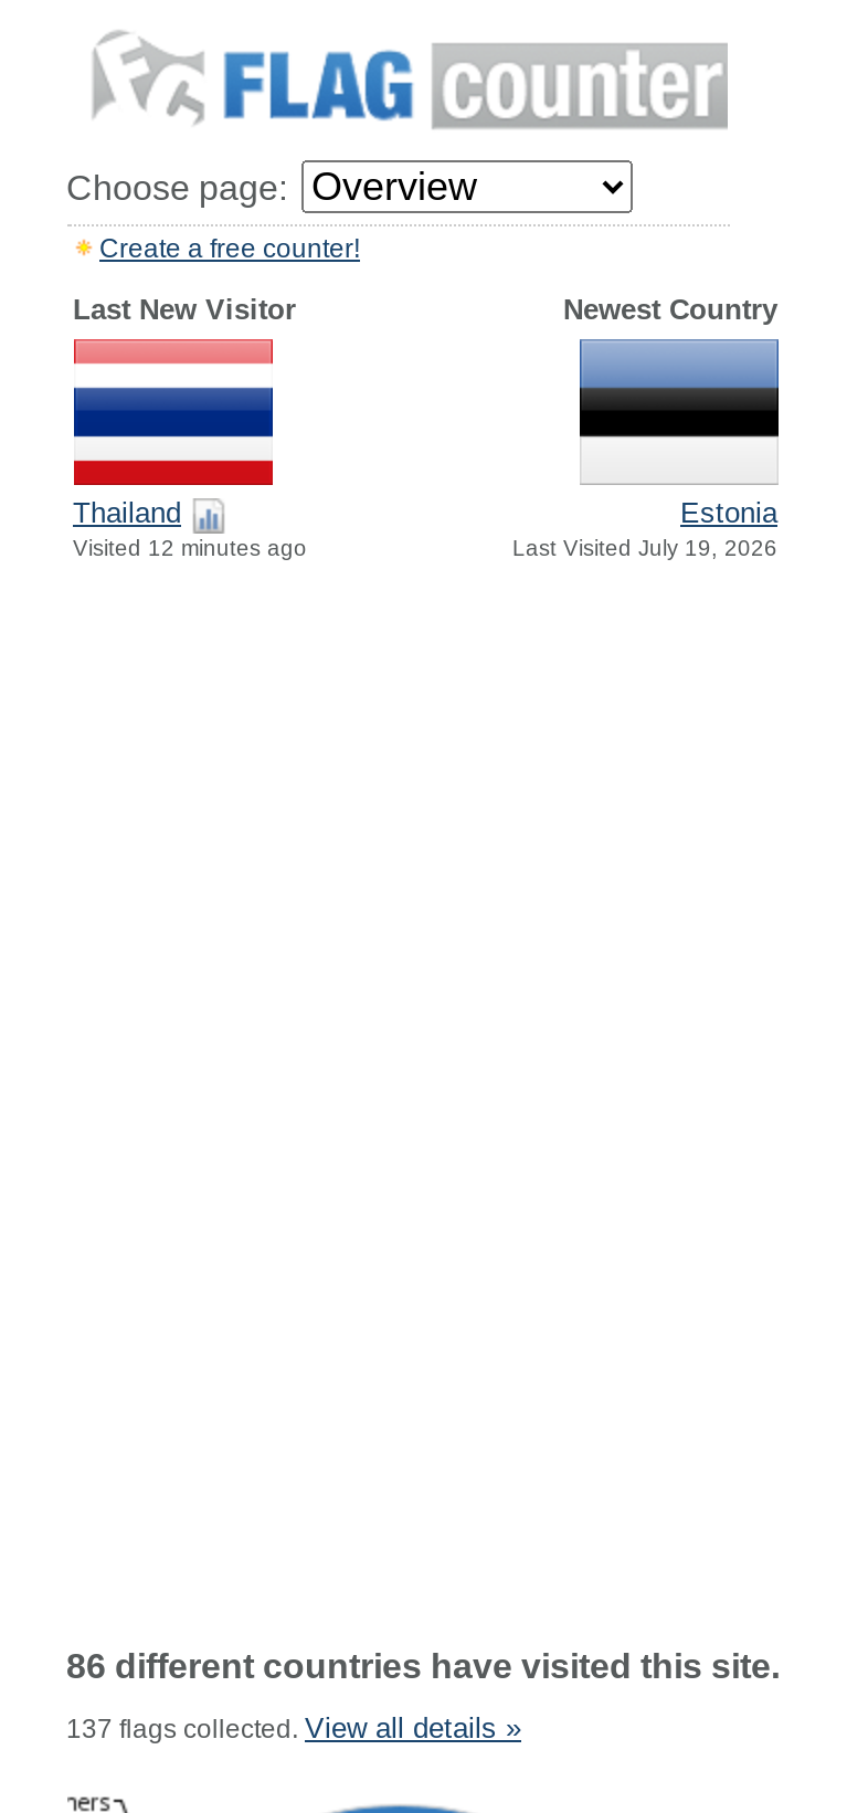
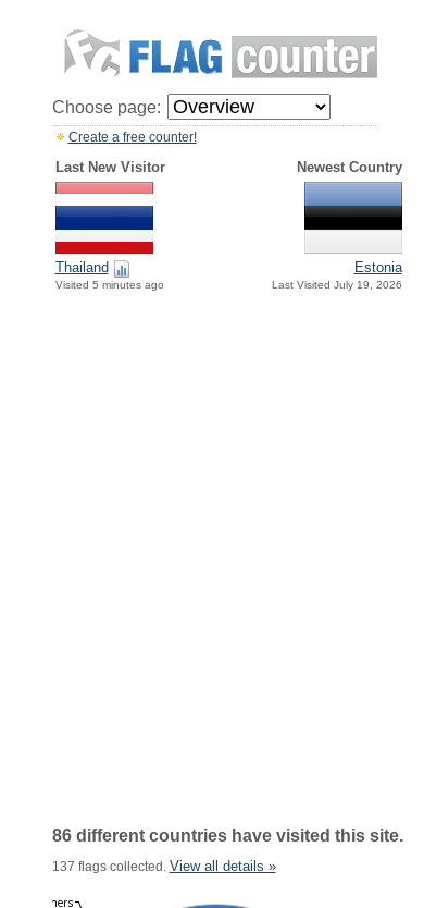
[73,536,307,561] Visited 12 minutes ago -> [55,279,164,291] Visited 5 minutes ago

